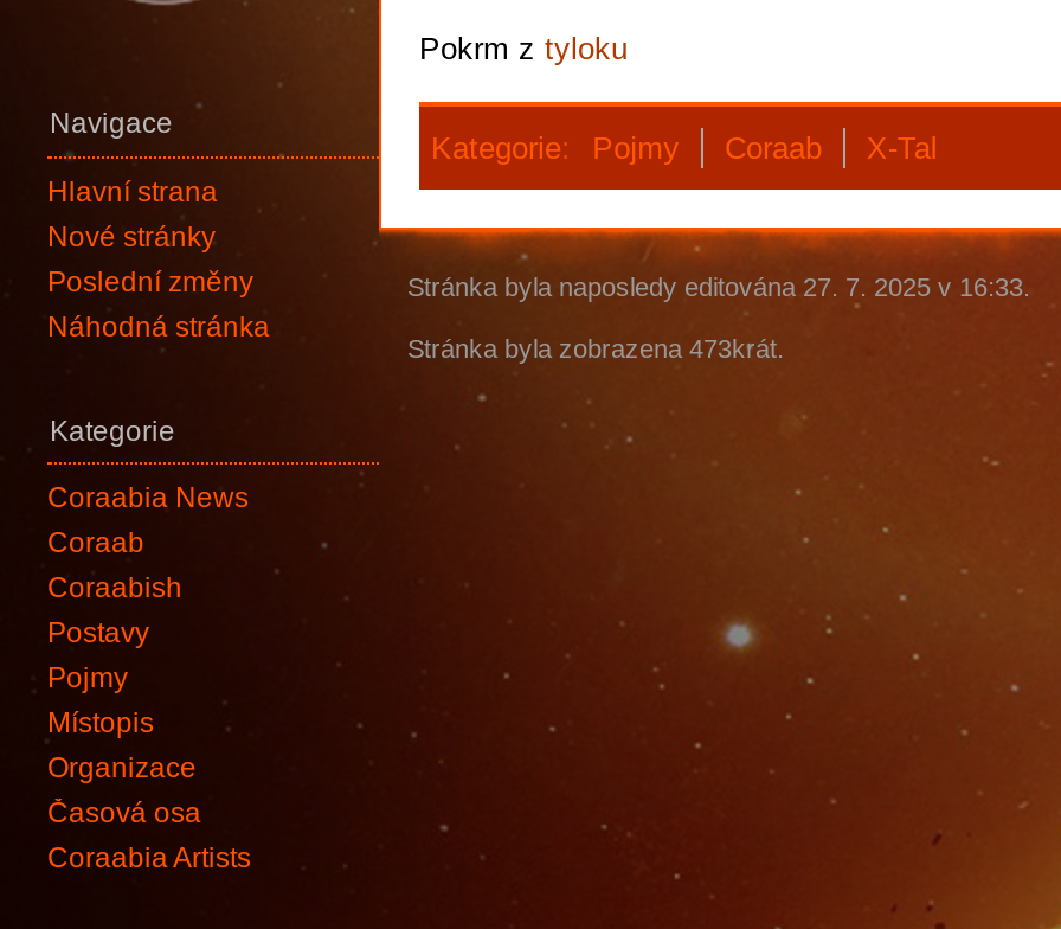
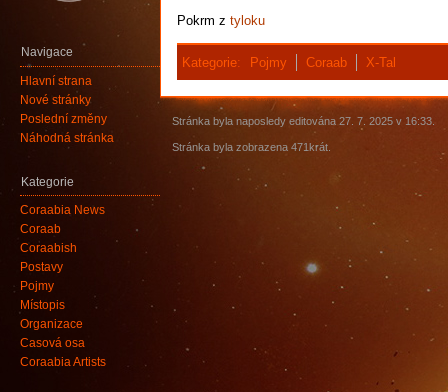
[407,335,784,363] Stránka byla zobrazena 473krát. -> [172,141,331,153] Stránka byla zobrazena 471krát.

